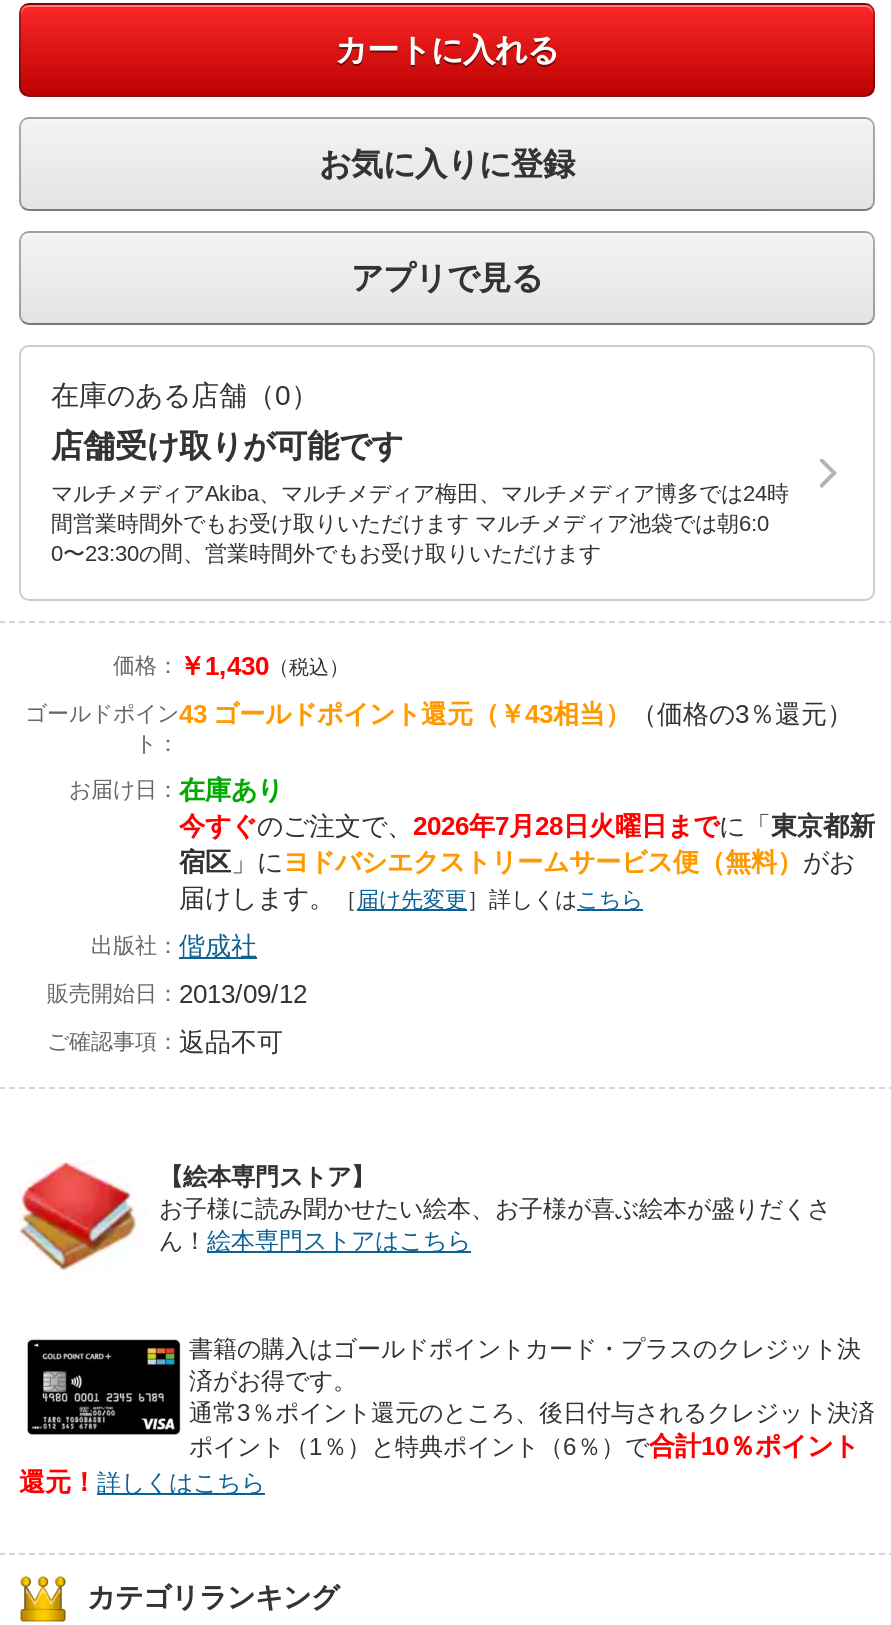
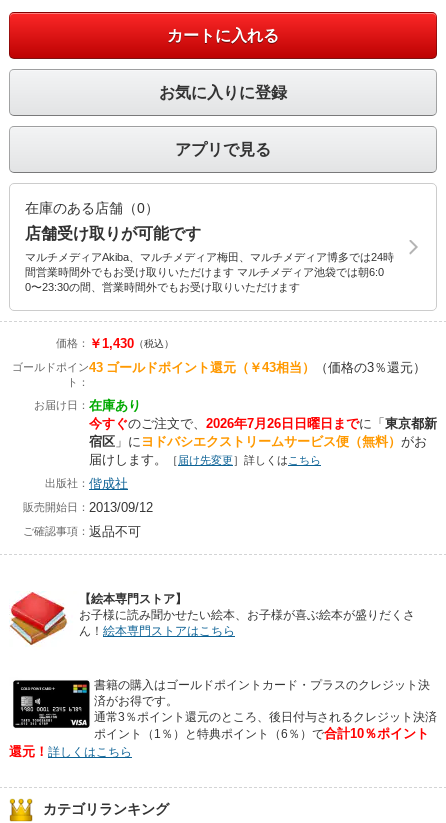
[179,811,875,841] 今すぐのご注文で、2026年7月28日火曜日までに「東京都新 -> [89,416,437,431] 今すぐのご注文で、2026年7月26日日曜日までに「東京都新

